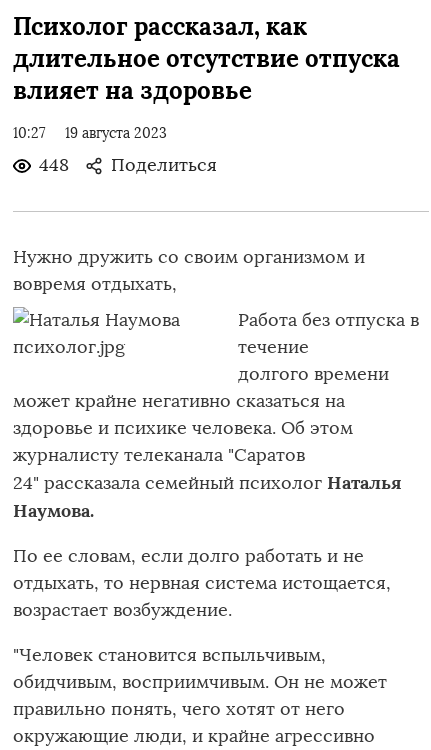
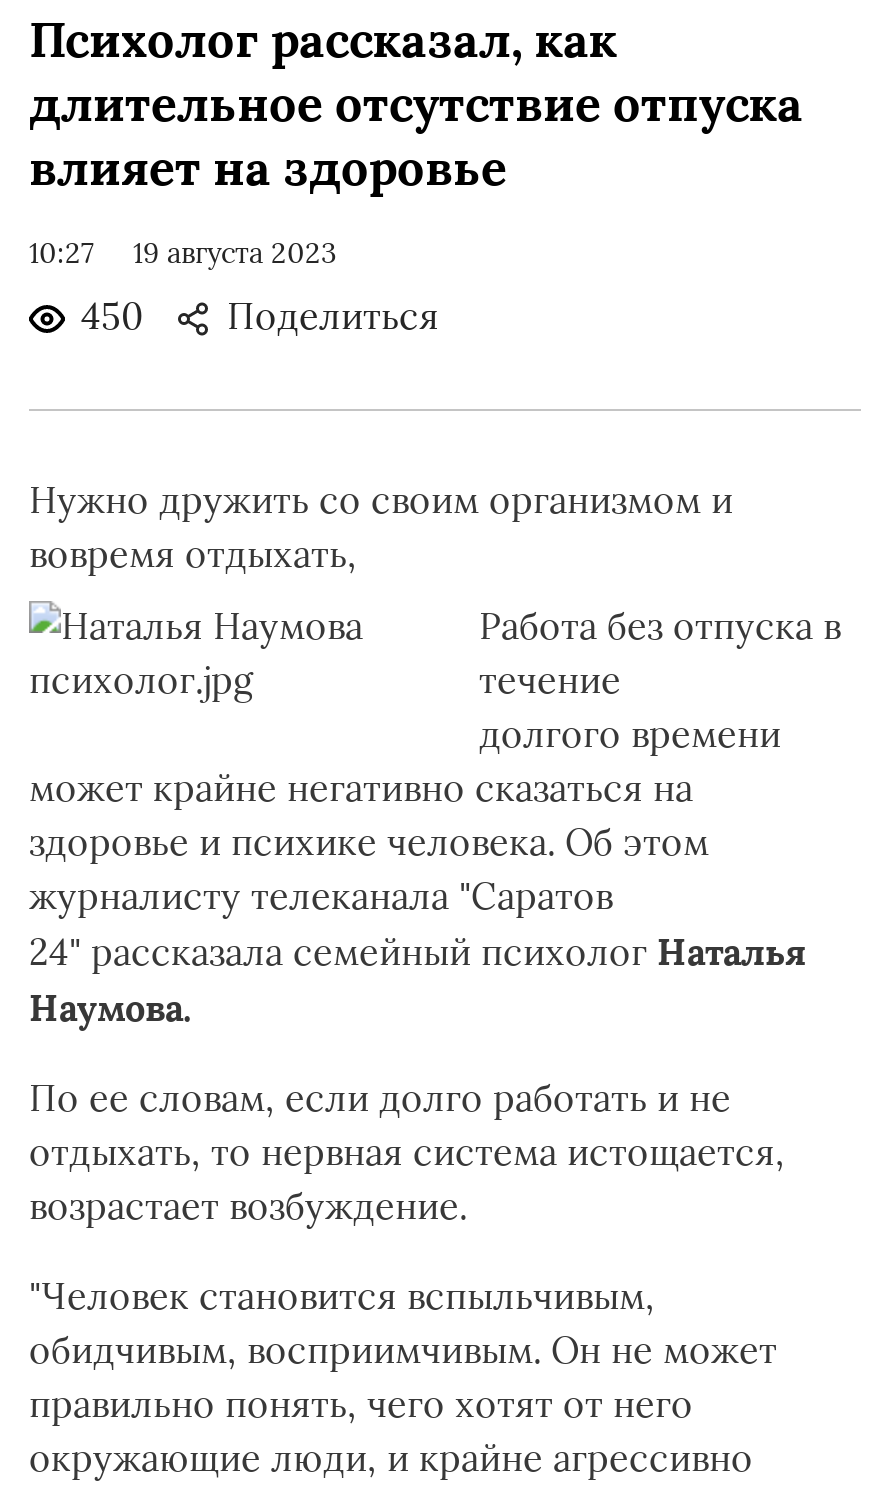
[39,154,217,176] 448 Поделиться -> [81,295,439,339] 450 Поделиться

